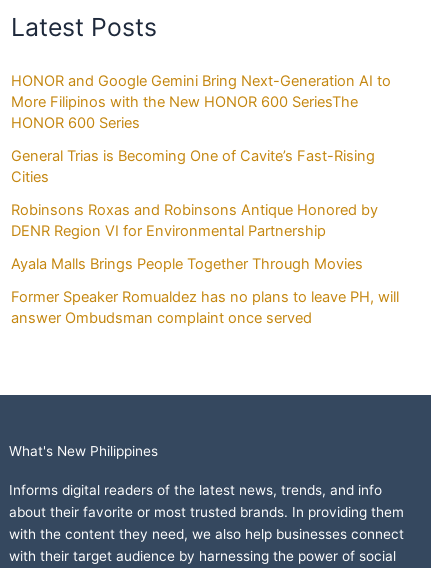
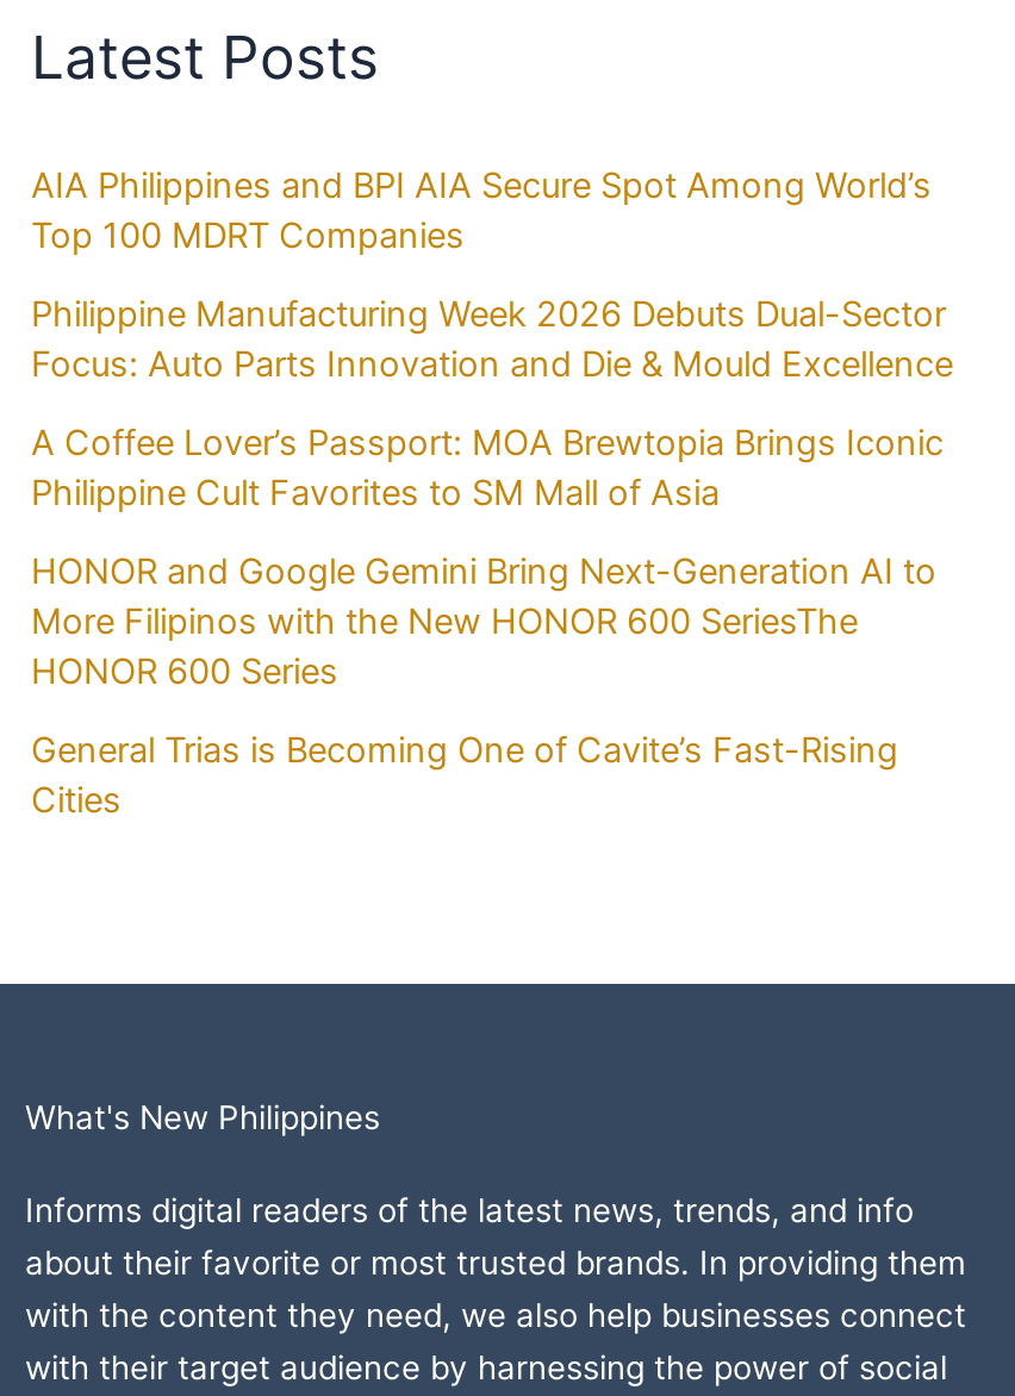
none -> [31,165,953,515] AIA Philippines and BPI AIA Secure Spot Among World’s | Top 100 MDRT Companies | Philippine Manufacturing Week 2026 Debuts Dual-Sector | Focus: Auto Parts Innovation and Die & Mould Excellence | A Coffee Lover’s Passport: MOA Brewtopia Brings Iconic | Philippine Cult Favorites to SM Mall of Asia
moved [11,72,391,186] -> [31,551,936,822]: HONOR and Google Gemini Bring Next-Generation AI to | More Filipinos with the New HONOR 600 SeriesThe | HONOR 600 Series | General Trias is Becoming One of Cavite’s Fast-Rising | Cities
[11,201,399,327] Robinsons Roxas and Robinsons Antique Honored by | DENR Region VI for Environmental Partnership | Ayala Malls Brings People Together Through Movies | Former Speaker Romualdez has no plans to leave PH, will | answer Ombudsman complaint once served -> none

